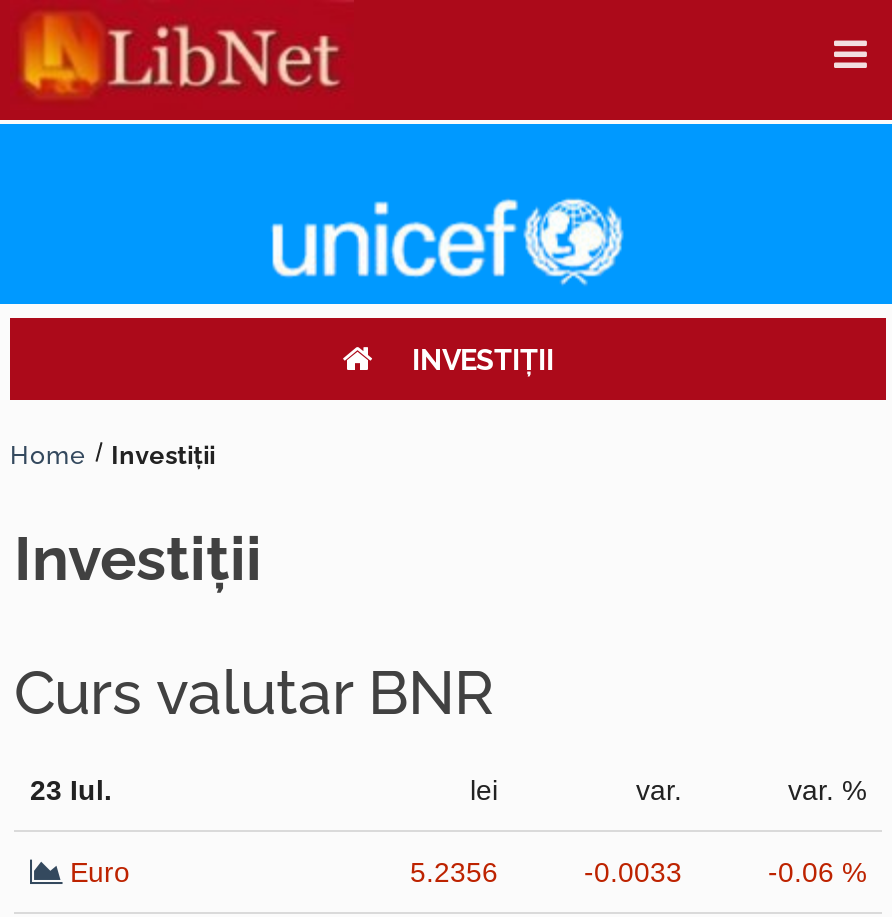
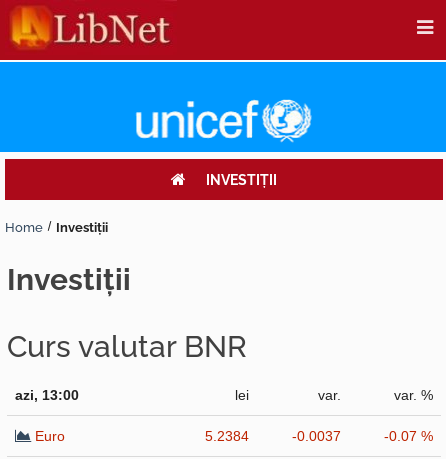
[30,773,112,805] 23 Iul. -> [15,387,79,403] azi, 13:00
[410,855,498,887] 5.2356 -> [205,428,249,444] 5.2384
[584,855,682,887] -0.0033 -> [292,428,341,444] -0.0037
[768,855,866,887] -0.06 % -> [384,428,433,444] -0.07 %

